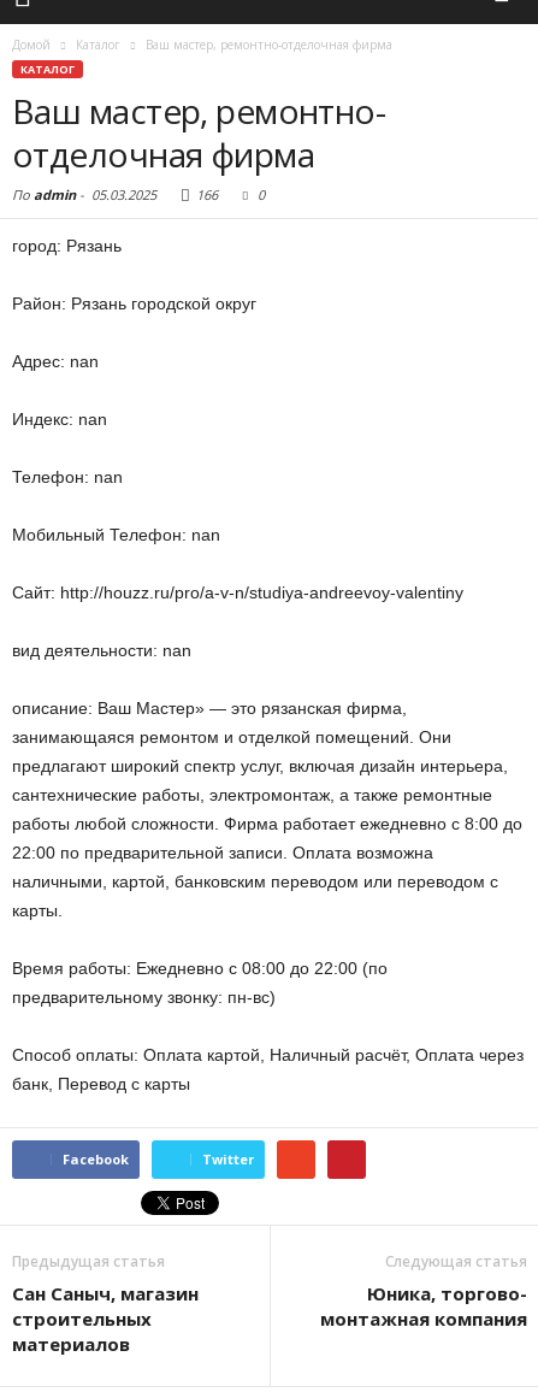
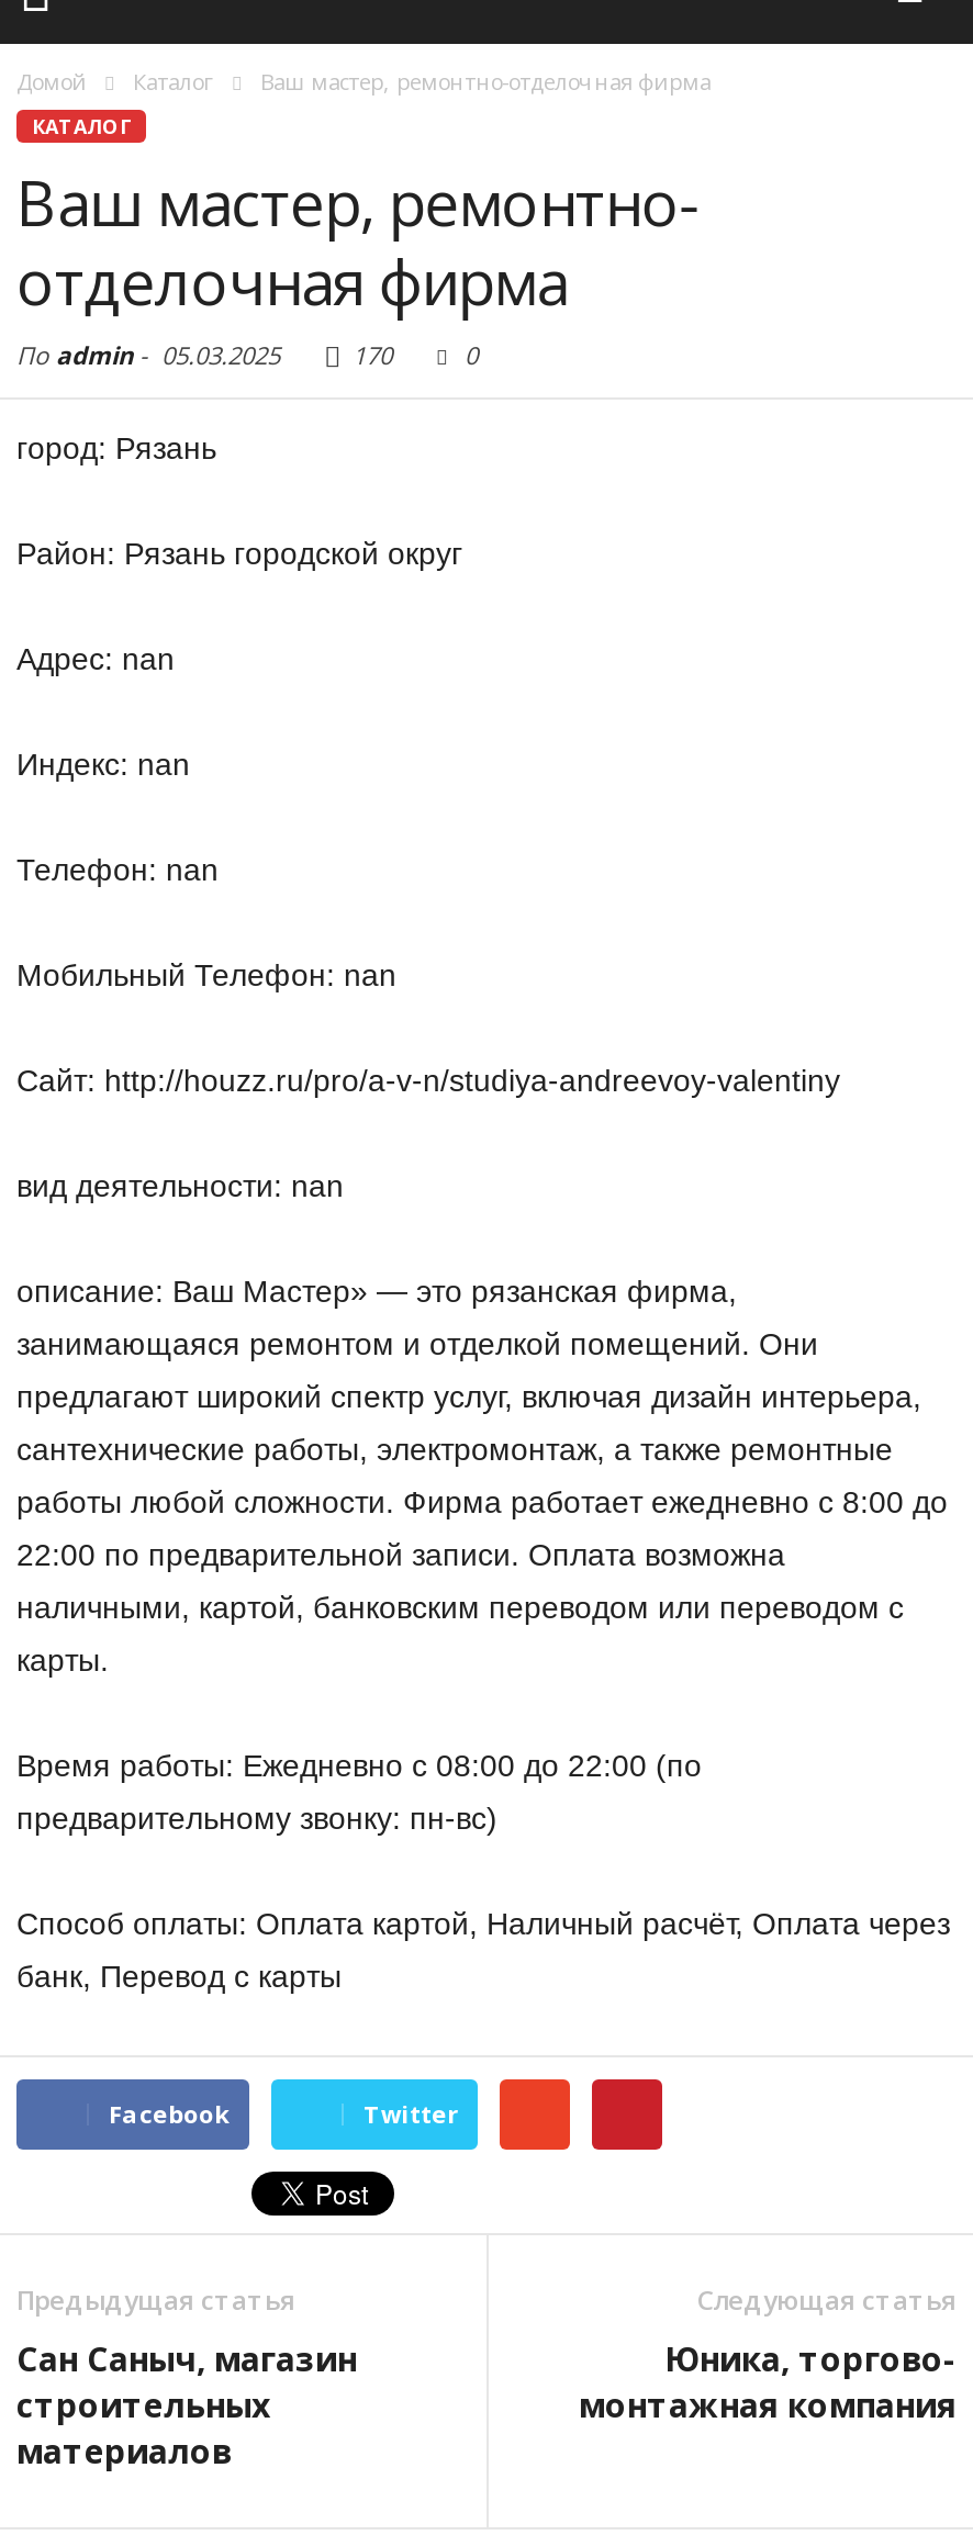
[196,185,218,204] 166 -> [353,338,392,371] 170

